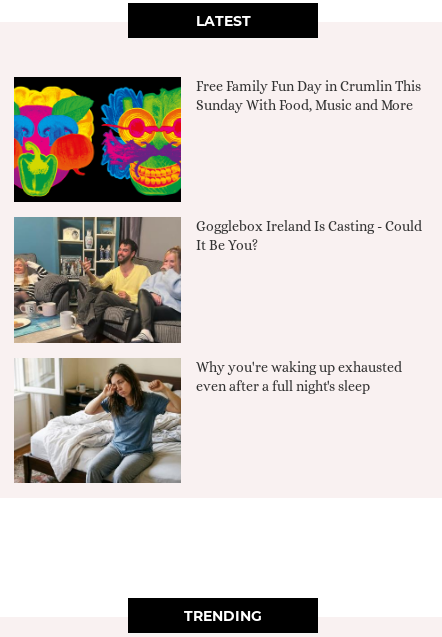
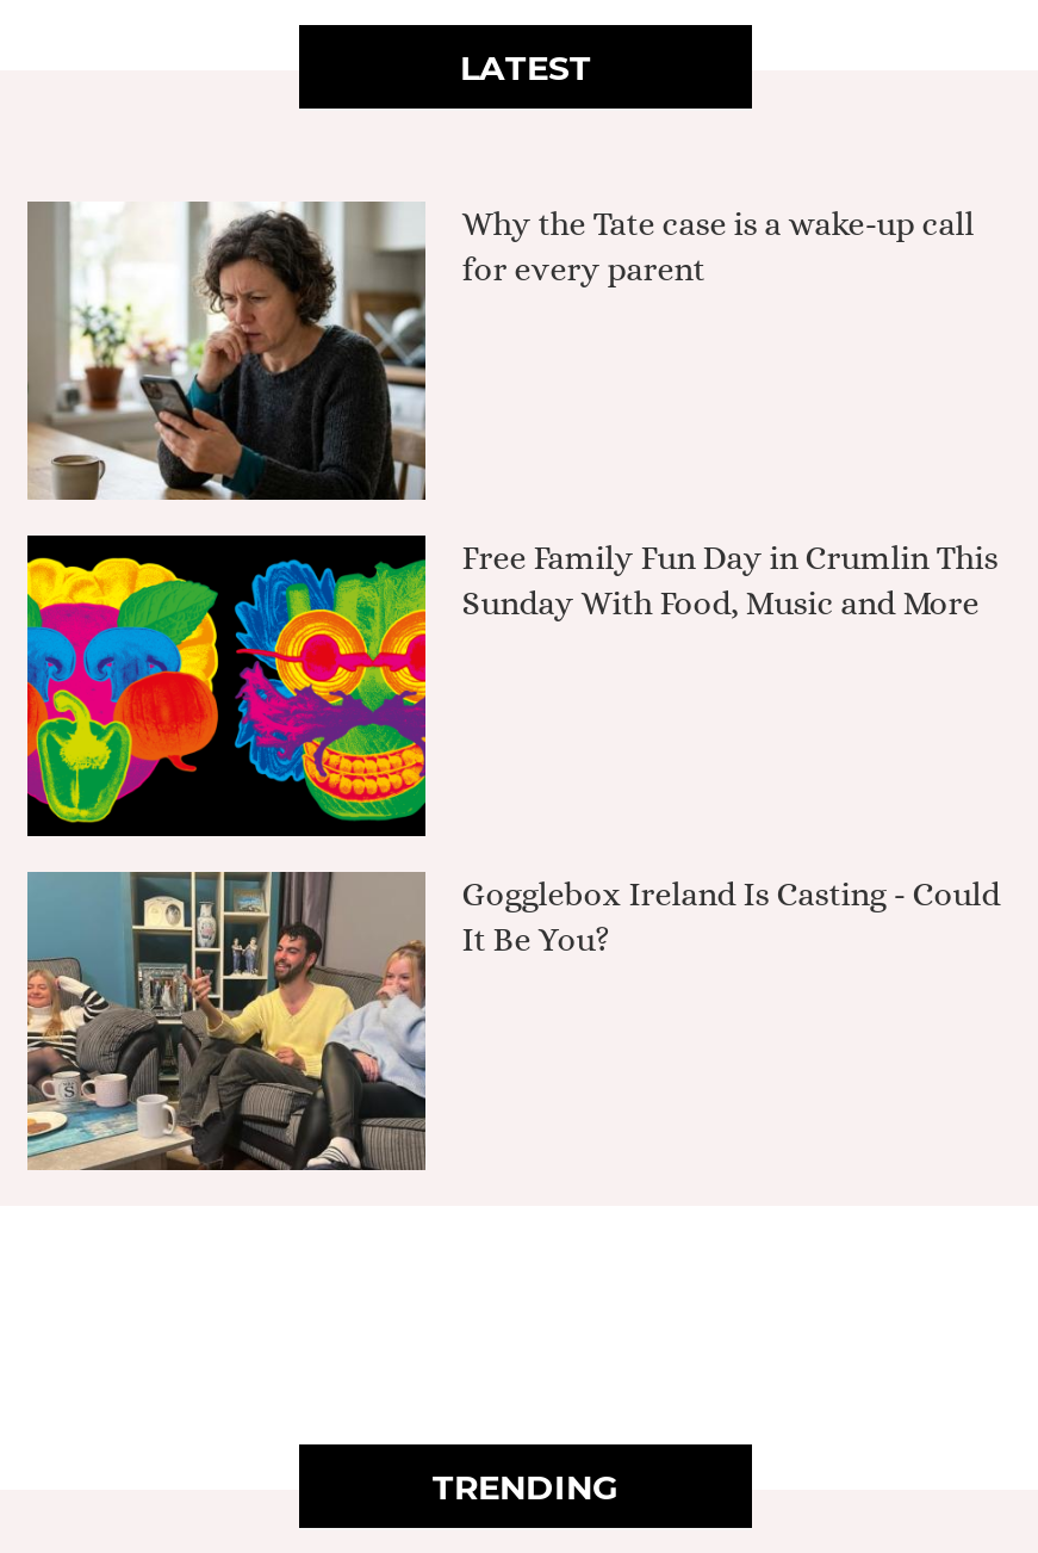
none -> [25,202,974,502] [image] | Why the Tate case is a wake-up call | for every parent
moved [13,78,422,253] -> [25,538,1000,957]: [image] | Free Family Fun Day in Crumlin This | Sunday With Food, Music and More | Gogglebox Ireland Is Casting - Could | It Be You?
moved [12,216,183,345] -> [23,867,430,1175]: [image]
[13,358,402,484] [image] | Why you're waking up exhausted | even after a full night's sleep -> none

